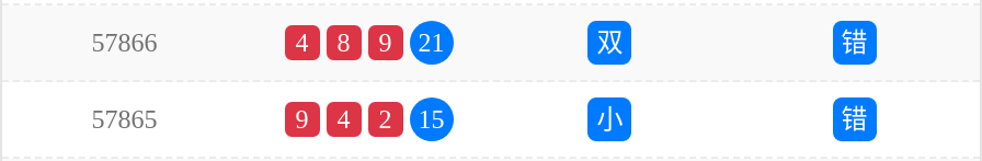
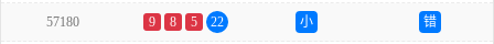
[92,27,350,58] 57866 | 4 | 8 -> [46,14,79,30] 57180
[92,27,868,135] 21 | 双 | 错 | 57865 | 9 | 4 | 2 | 15 -> [170,14,224,30] 8 | 5 | 22

